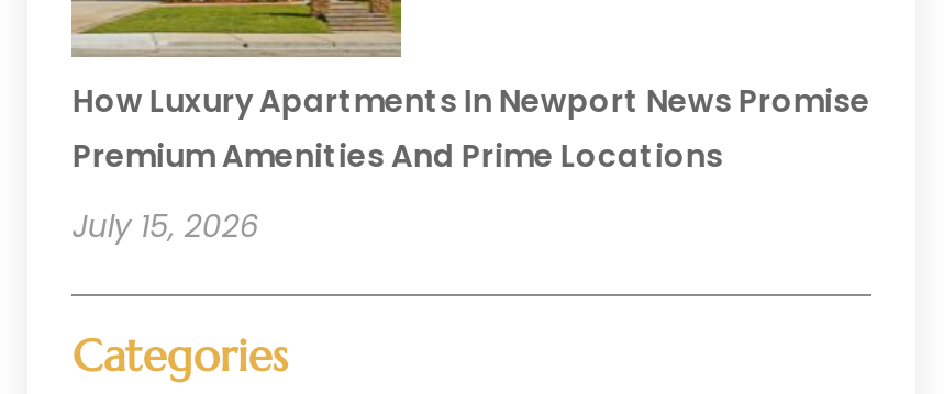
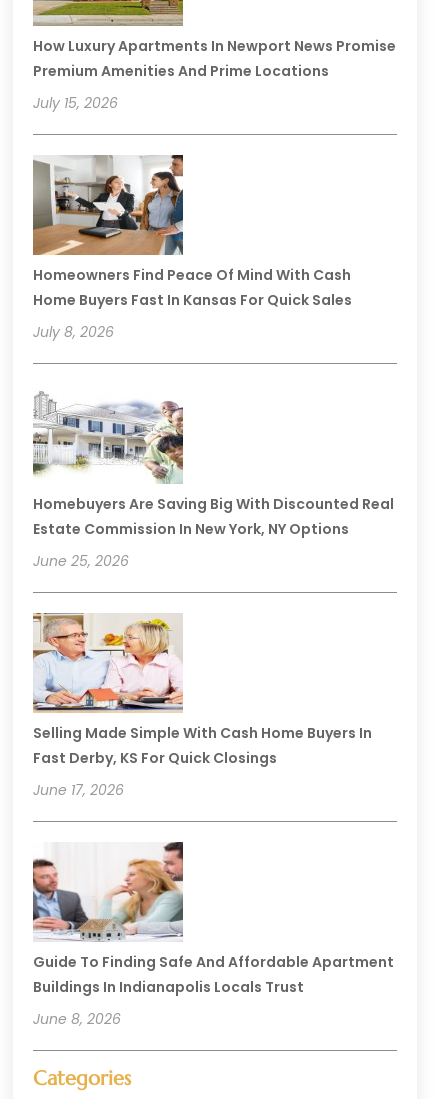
none -> [32,841,394,1028] [image] | Guide To Finding Safe And Affordable Apartment | Buildings In Indianapolis Locals Trust | June 8, 2026
none -> [33,154,352,341] [image] | Homeowners Find Peace Of Mind With Cash | Home Buyers Fast In Kansas For Quick Sales | July 8, 2026
none -> [33,390,394,570] [image] | Homebuyers Are Saving Big With Discounted Real | Estate Commission In New York, NY Options | June 25, 2026
none -> [33,612,372,799] [image] | Selling Made Simple With Cash Home Buyers In | Fast Derby, KS For Quick Closings | June 17, 2026

